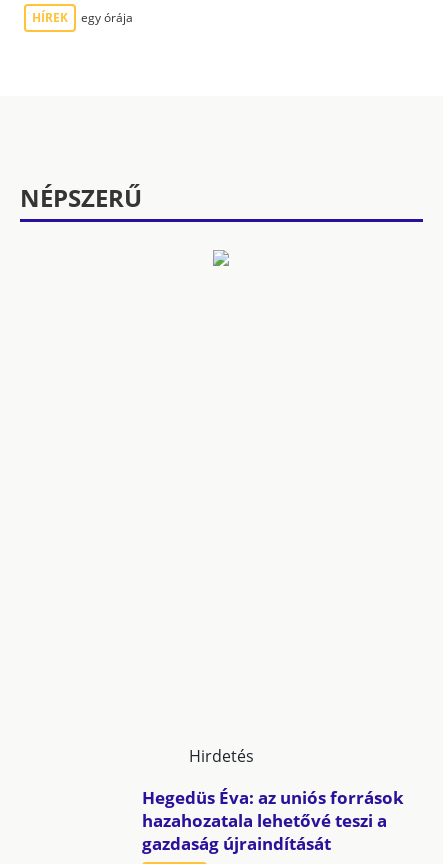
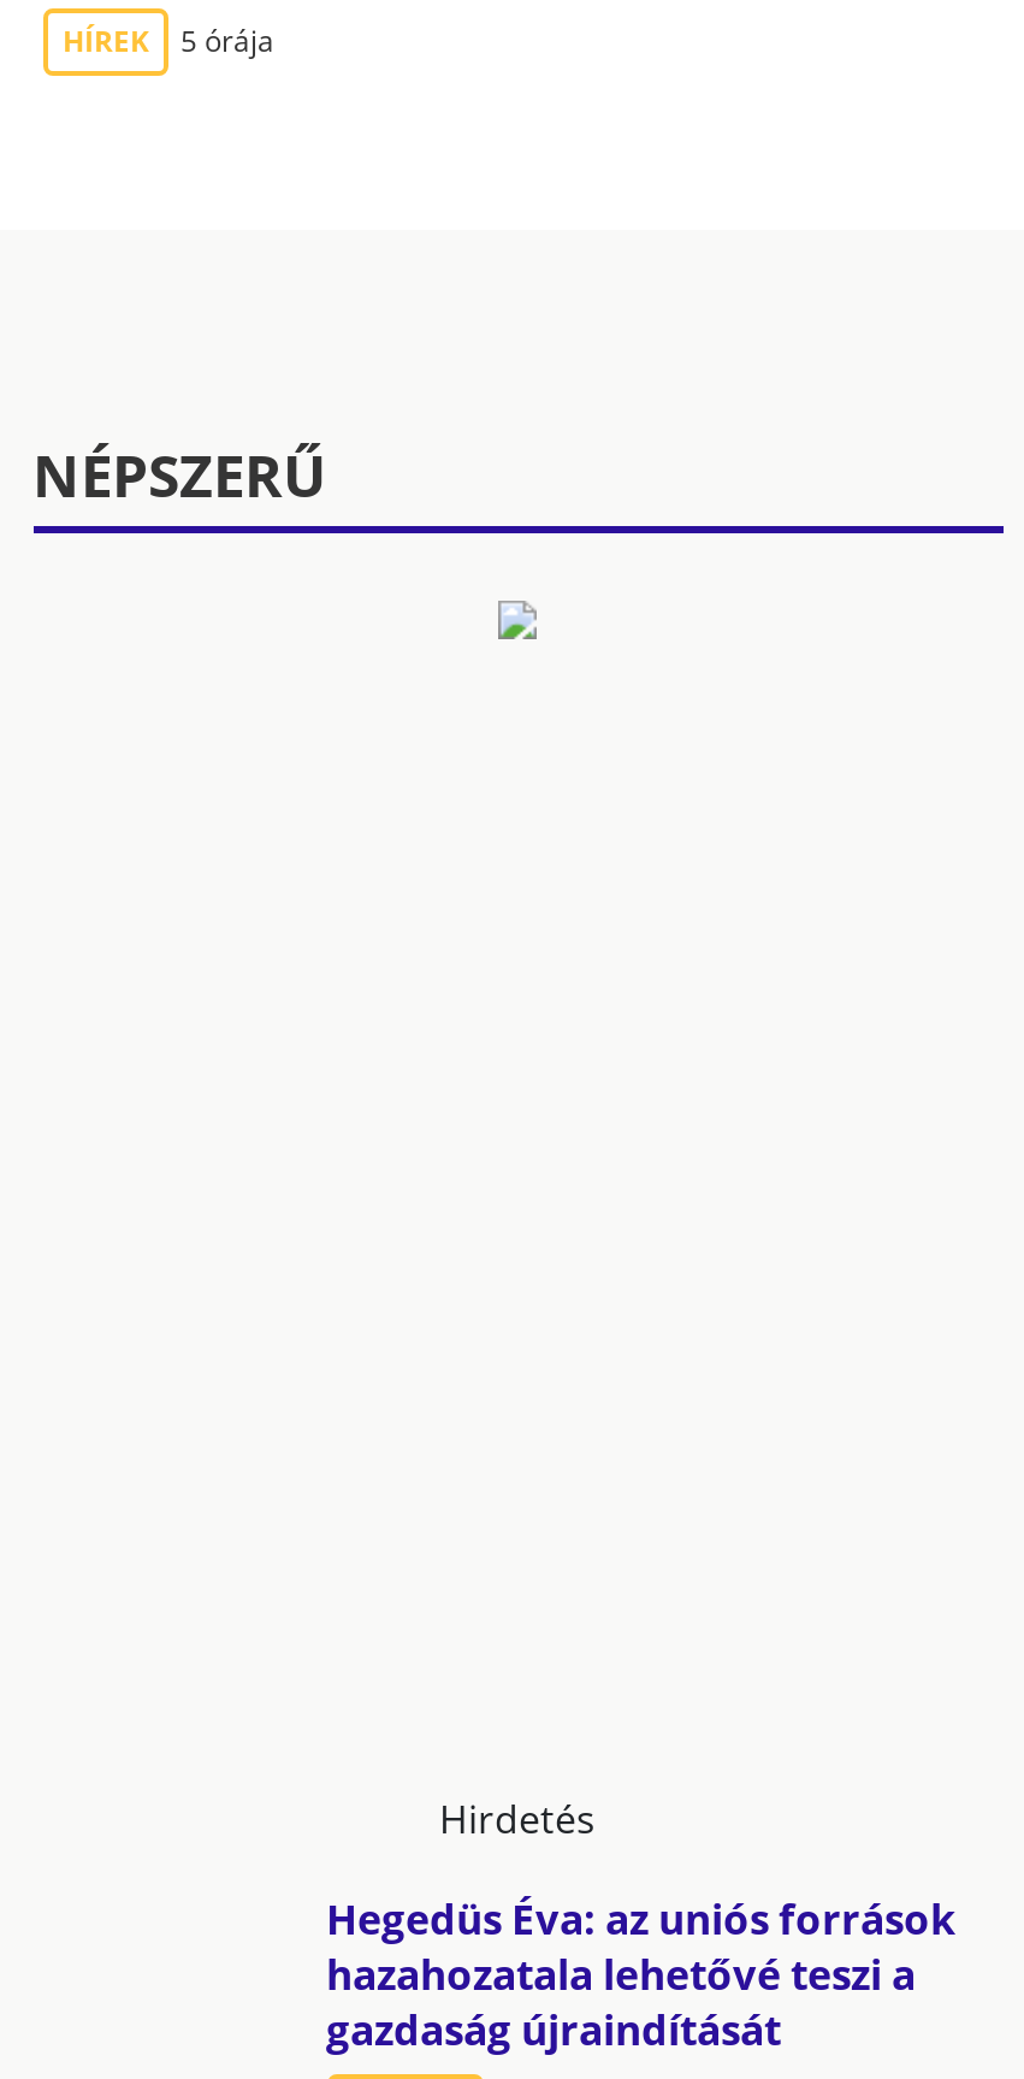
[81,9,133,26] egy órája -> [180,20,274,61] 5 órája

